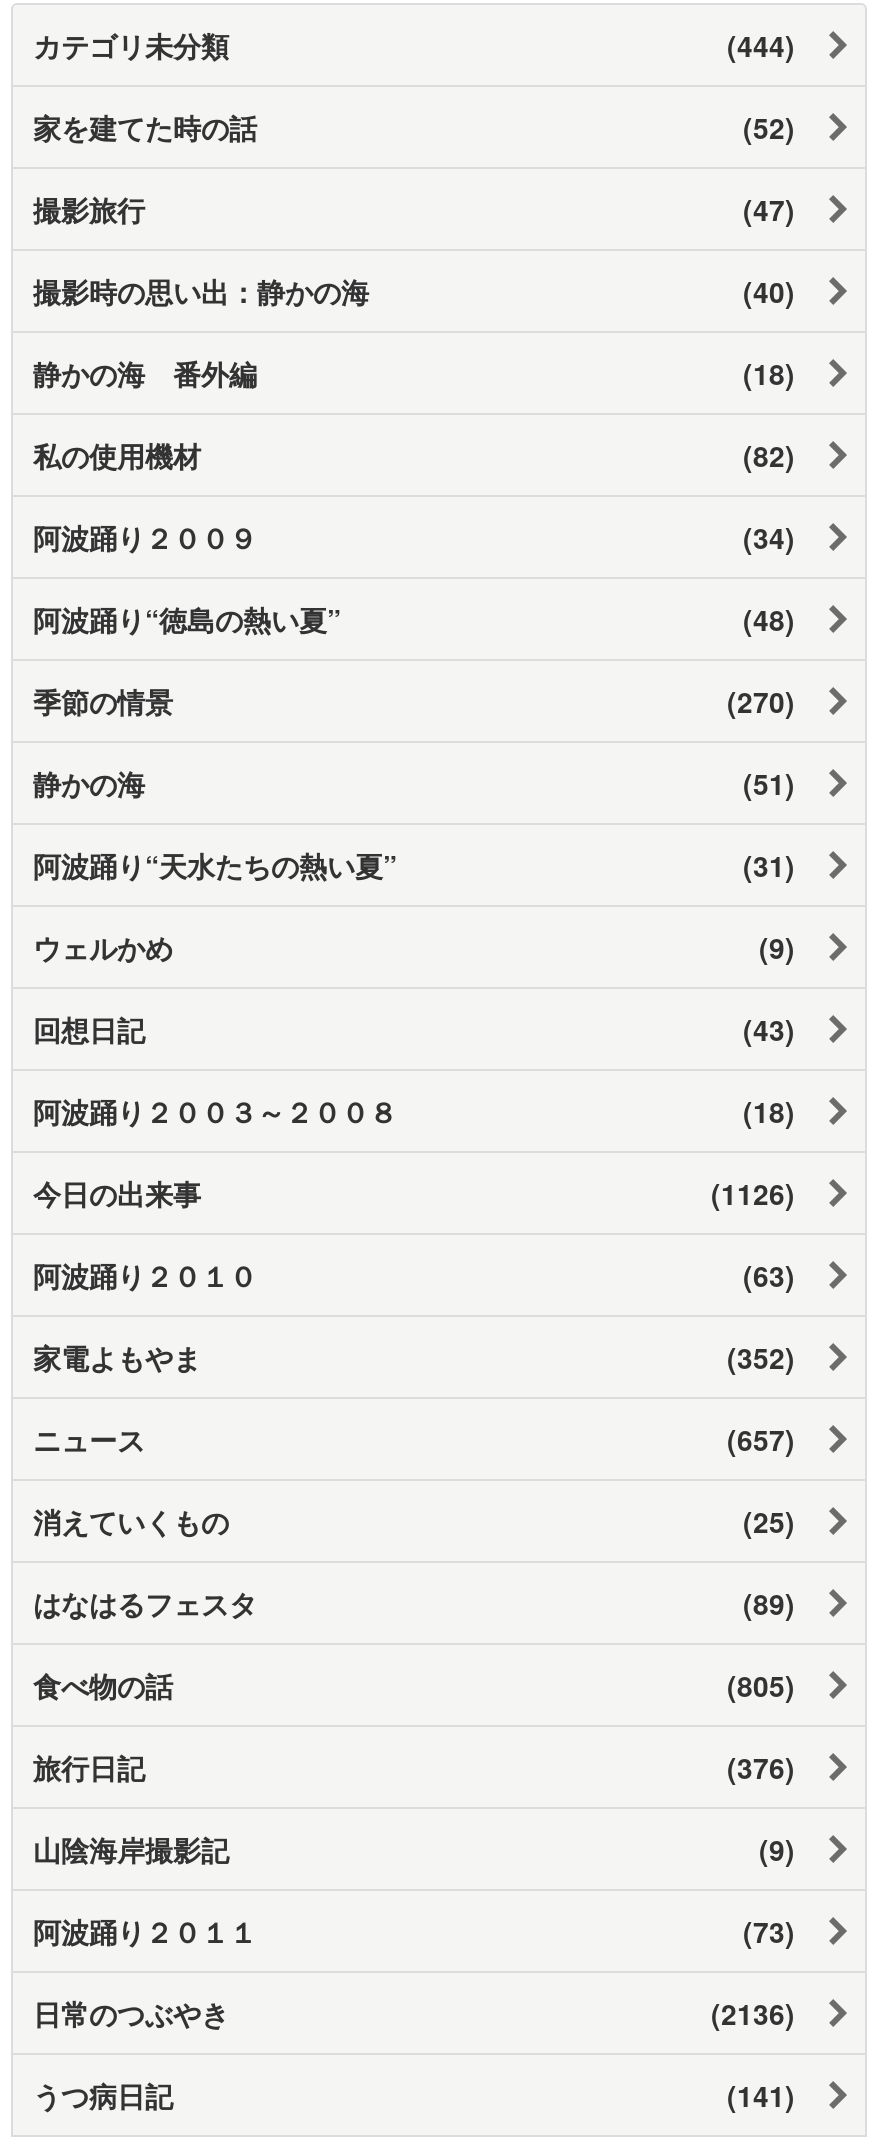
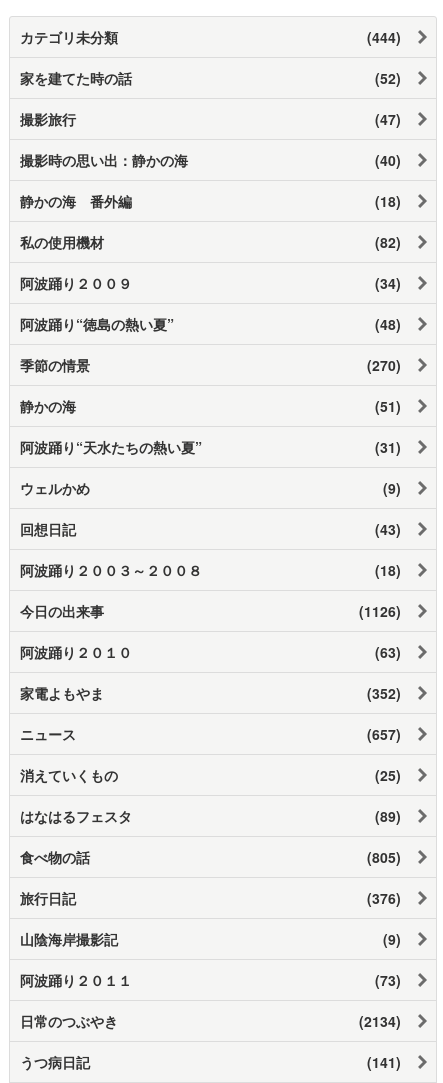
[711,1993,795,2033] (2136) -> [359,1011,401,1031] (2134)

